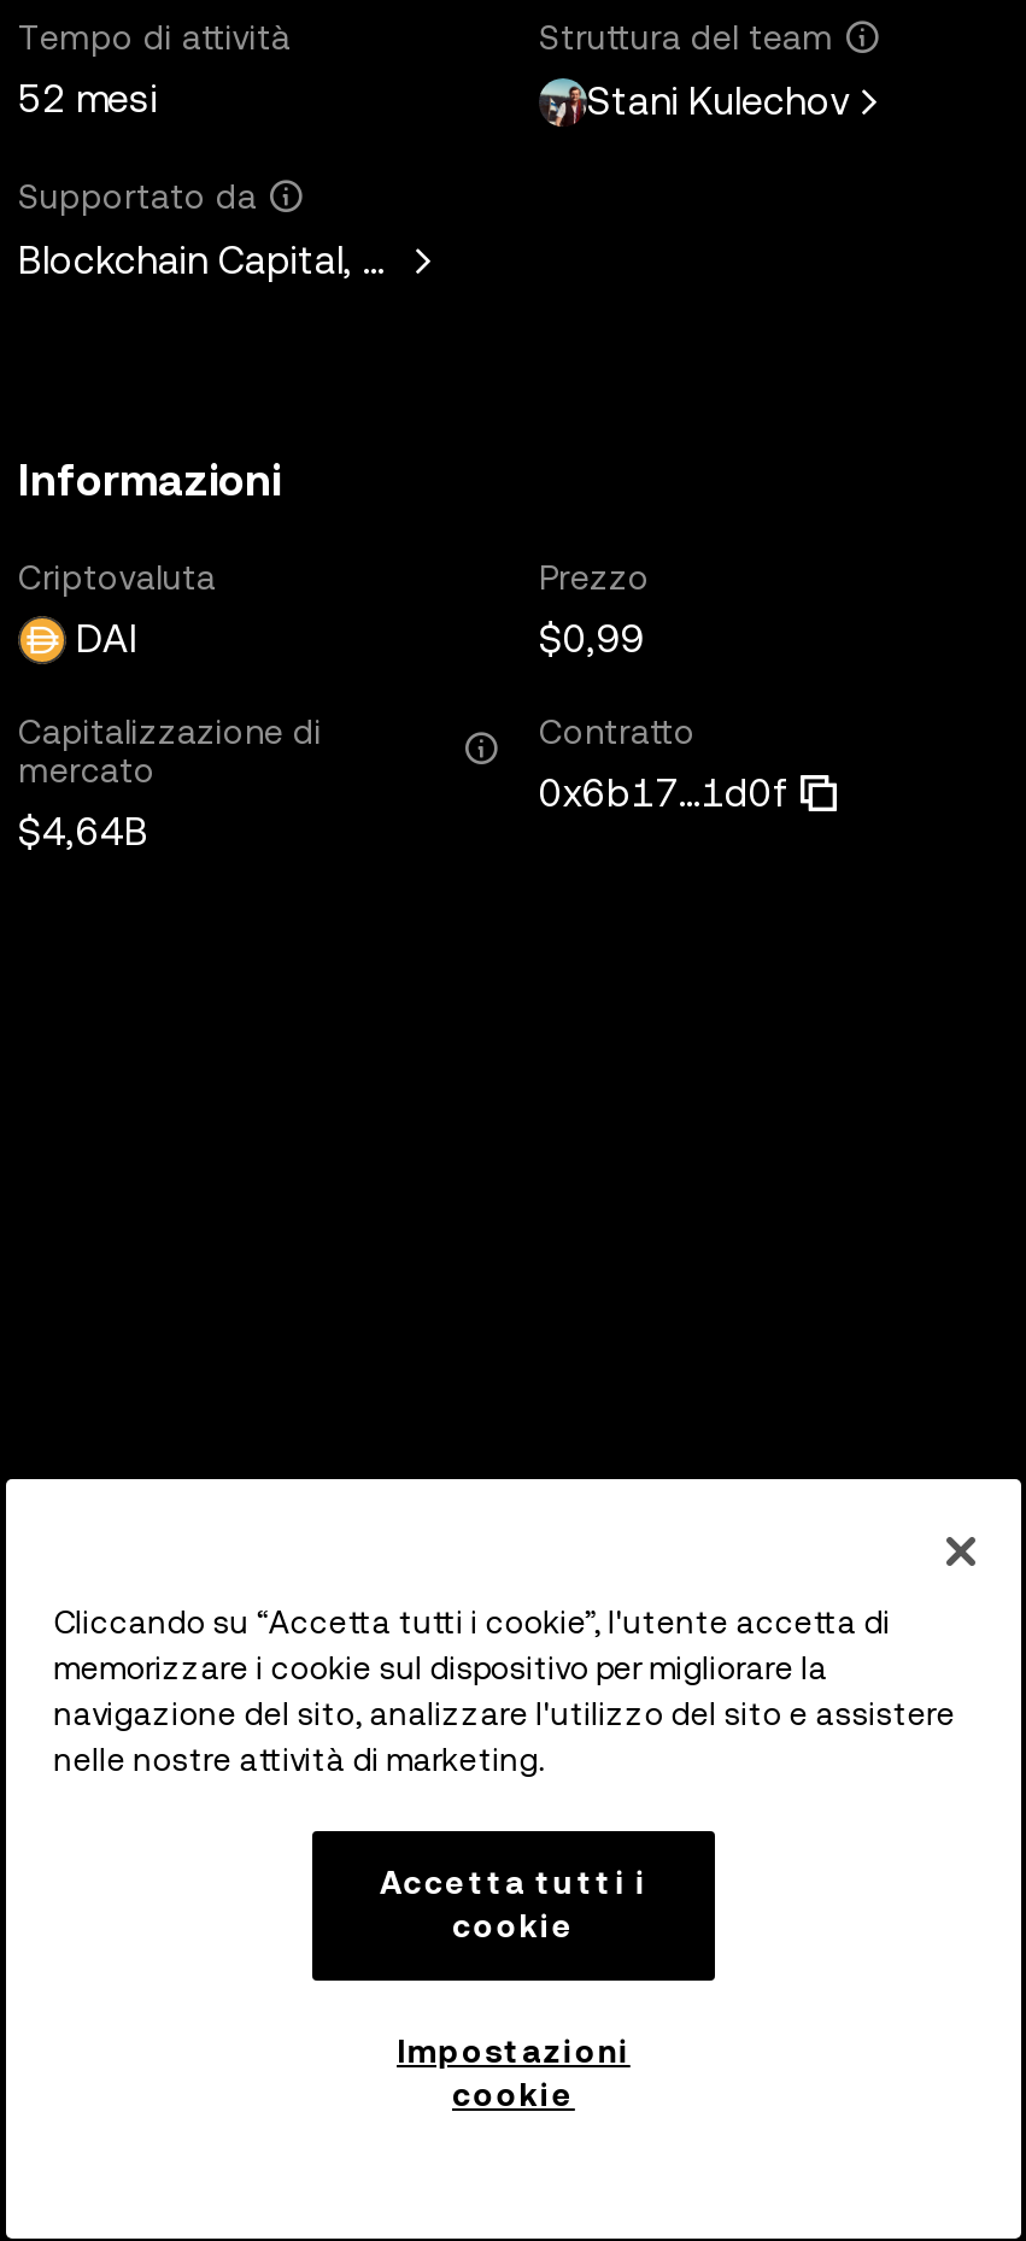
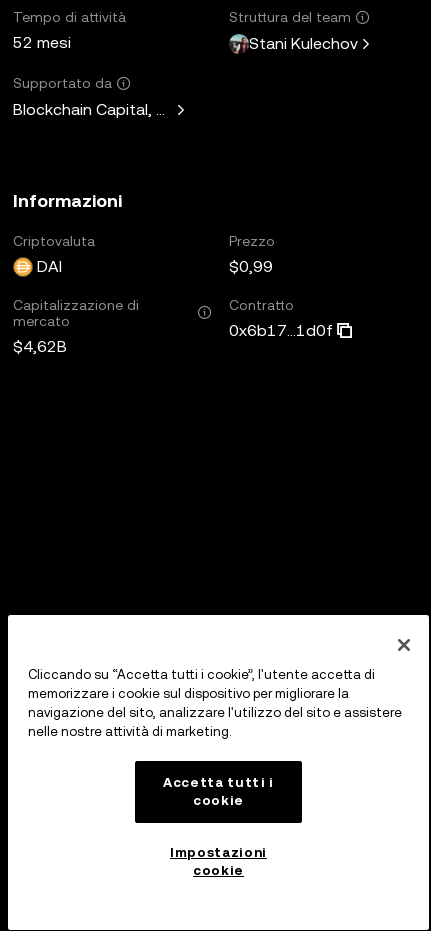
[18,808,148,853] $4,64B -> [13,336,67,355] $4,62B

